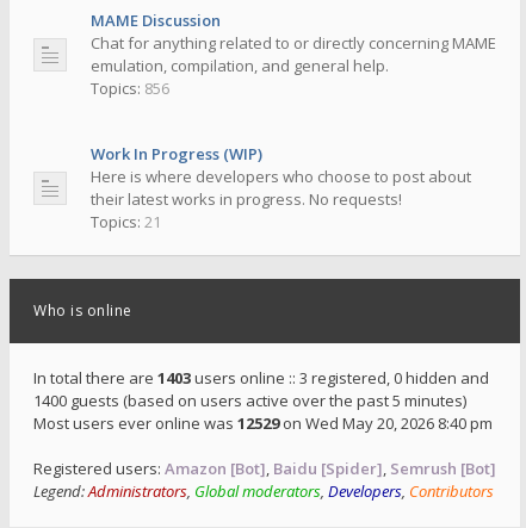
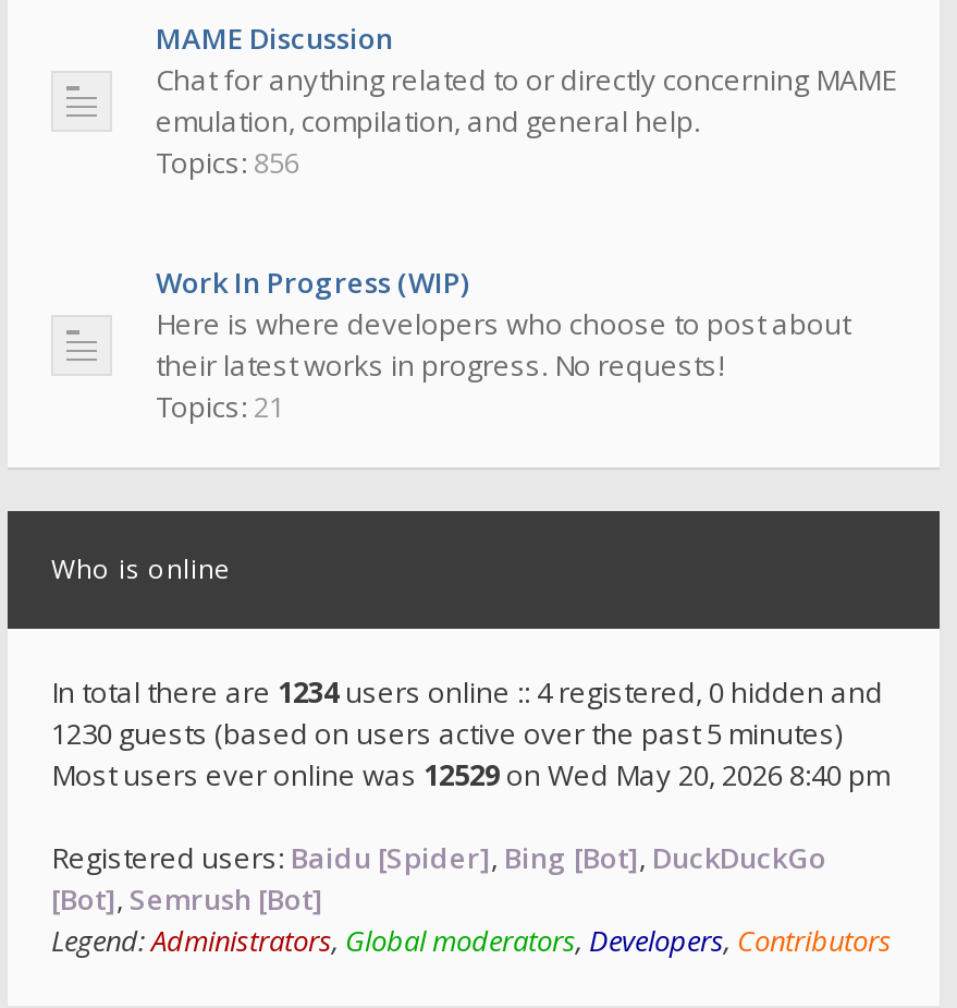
[33,367,489,389] In total there are 1403 users online :: 3 registered, 0 hidden and -> [51,672,883,712] In total there are 1234 users online :: 4 registered, 0 hidden and
[33,390,466,411] 1400 guests (based on users active over the past 5 minutes) -> [51,714,842,753] 1230 guests (based on users active over the past 5 minutes)
[33,458,496,479] Registered users: Amazon [Bot], Baidu [Spider], Semrush [Bot] -> [51,838,826,919] Registered users: Baidu [Spider], Bing [Bot], DuckDuckGo | [Bot], Semrush [Bot]

